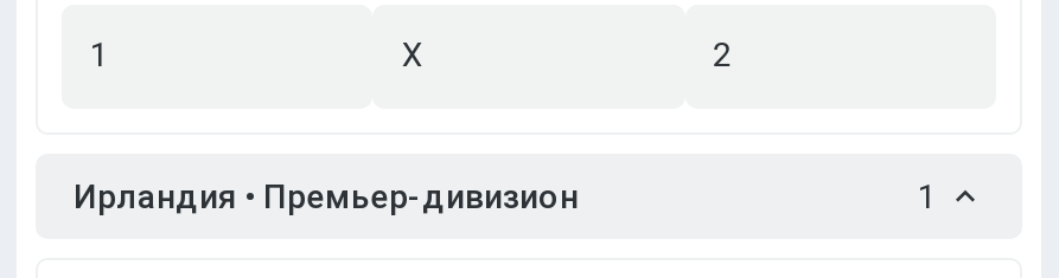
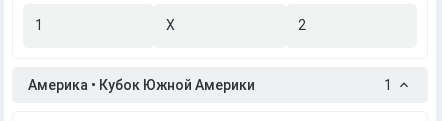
[74,177,579,215] Ирландия • Премьер-дивизион -> [28,77,255,93] Америка • Кубок Южной Америки

